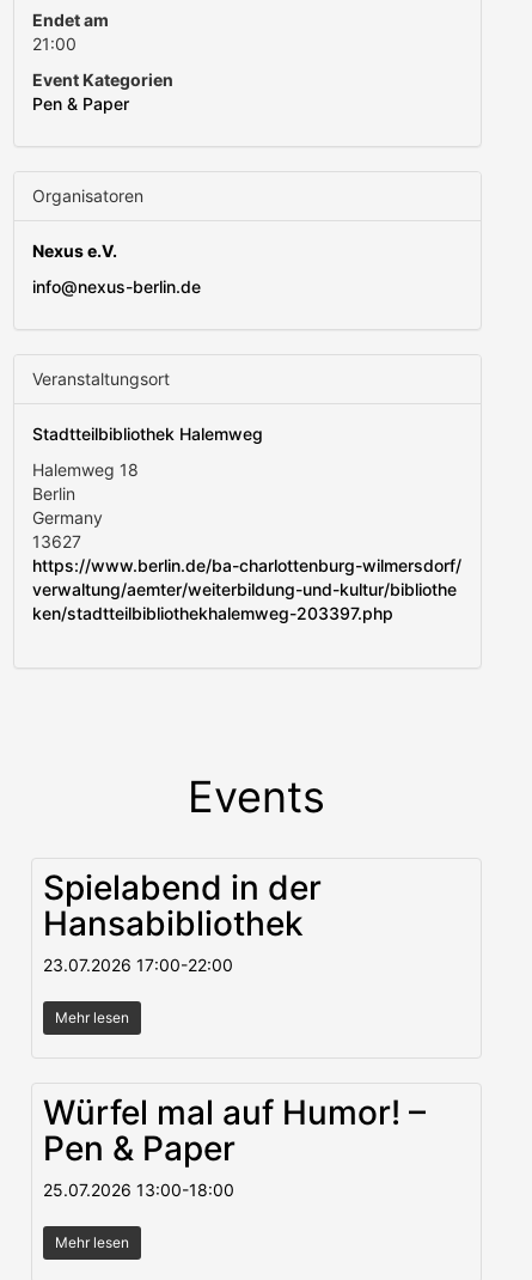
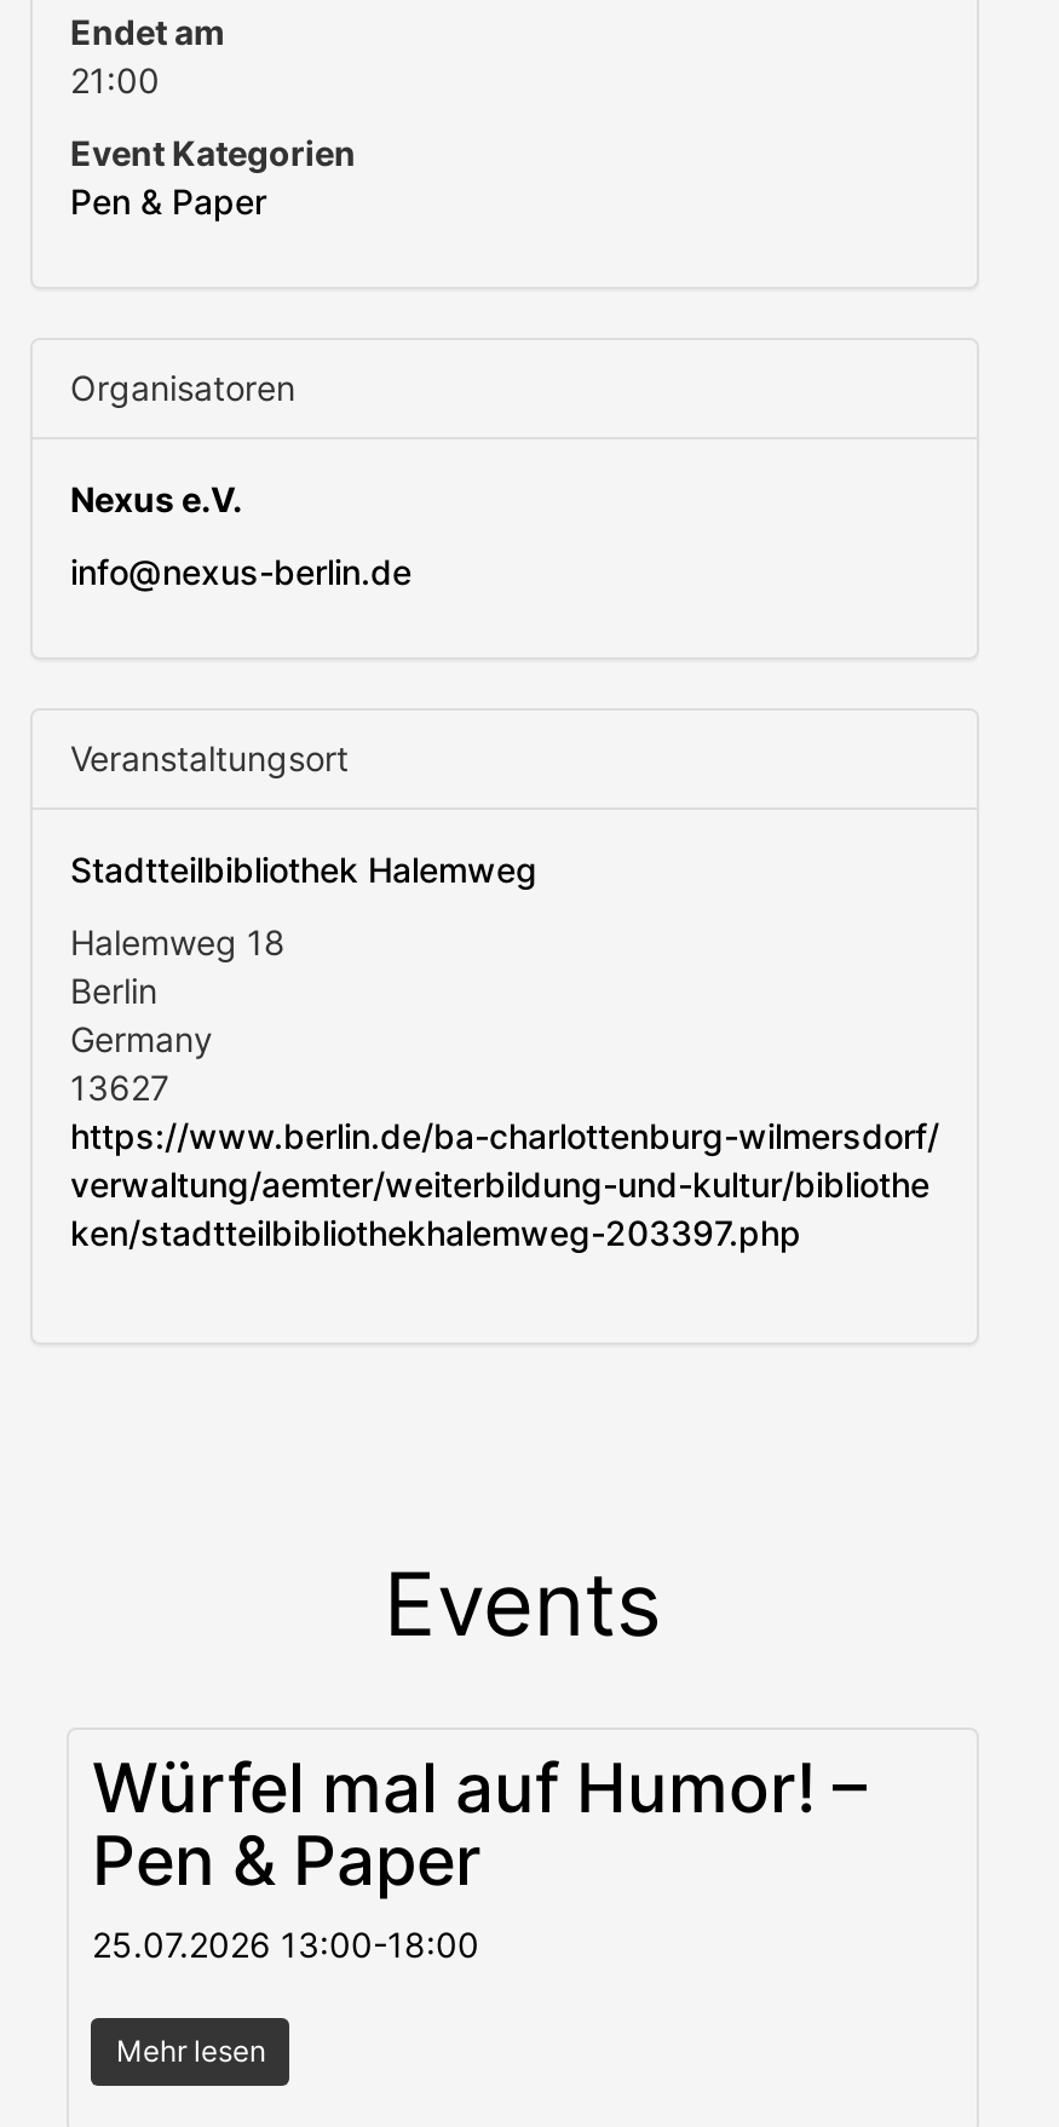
[44,867,322,1027] Spielabend in der | Hansabibliothek | 23.07.2026 17:00-22:00 | Mehr lesen -> none

